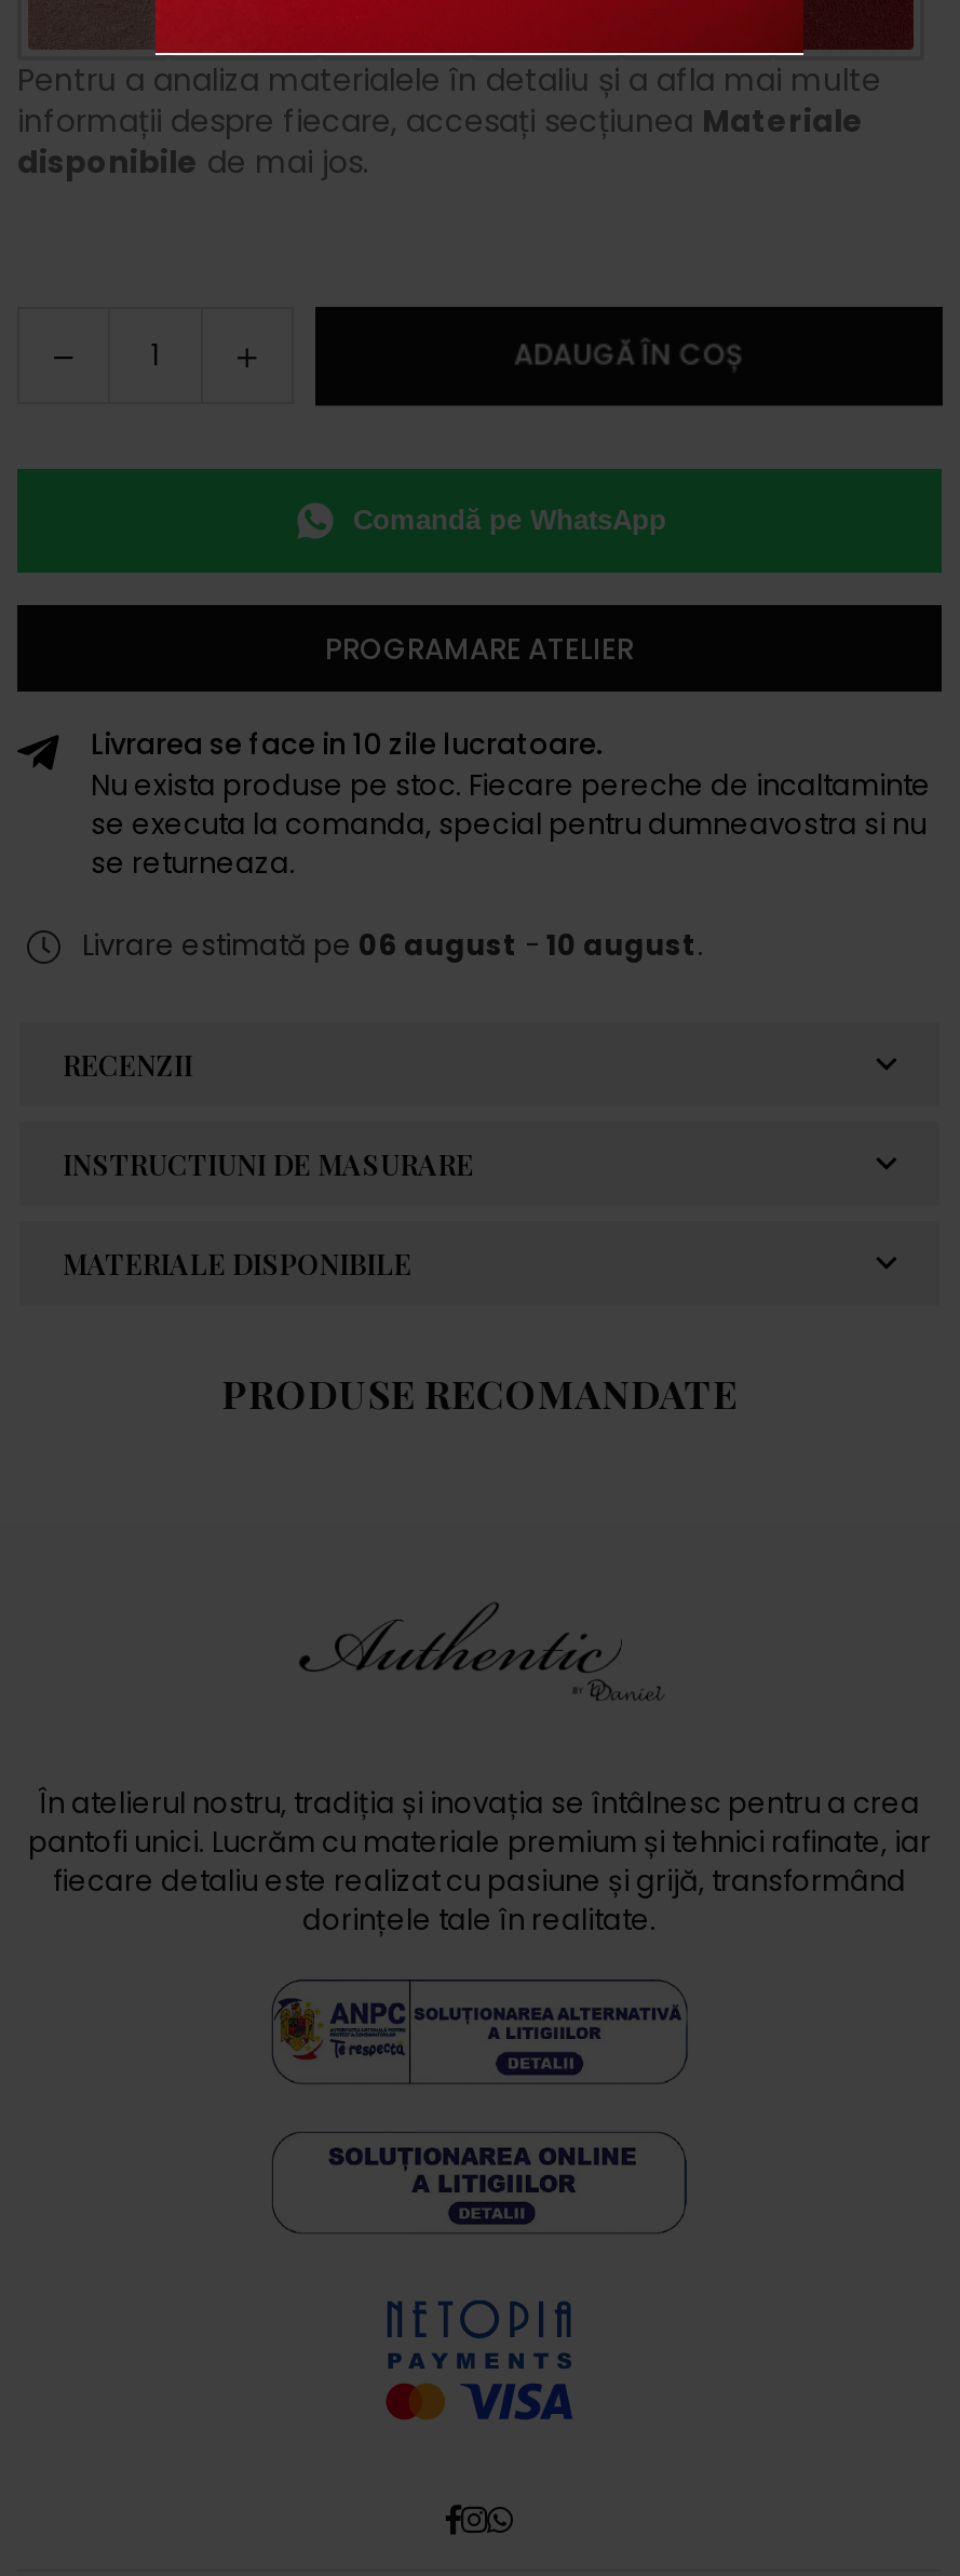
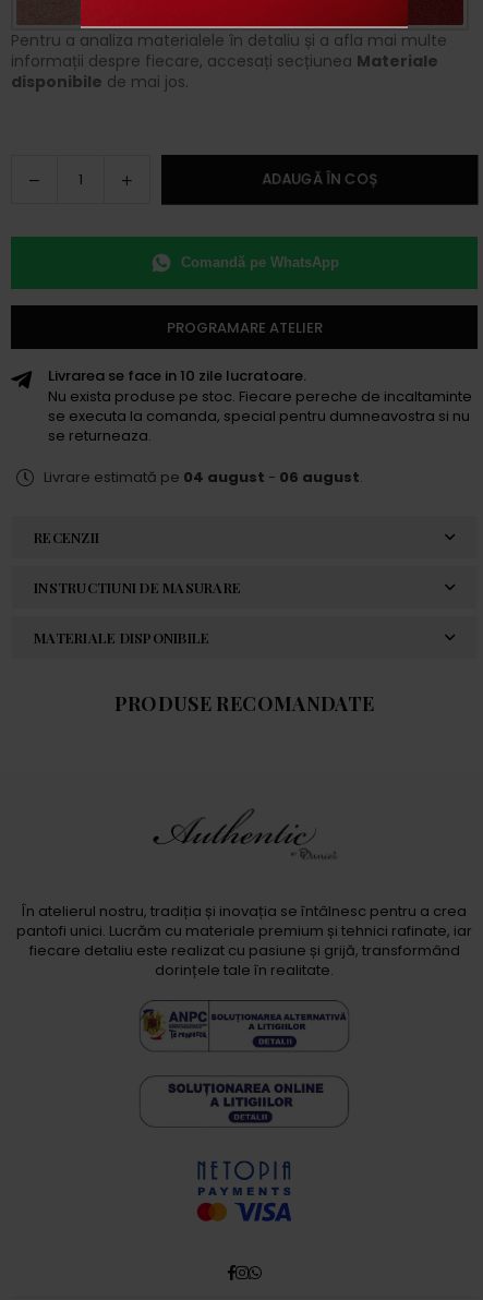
[82,926,704,967] Livrare estimată pe 06 august - 10 august. -> [44,467,363,488] Livrare estimată pe 04 august - 06 august.

